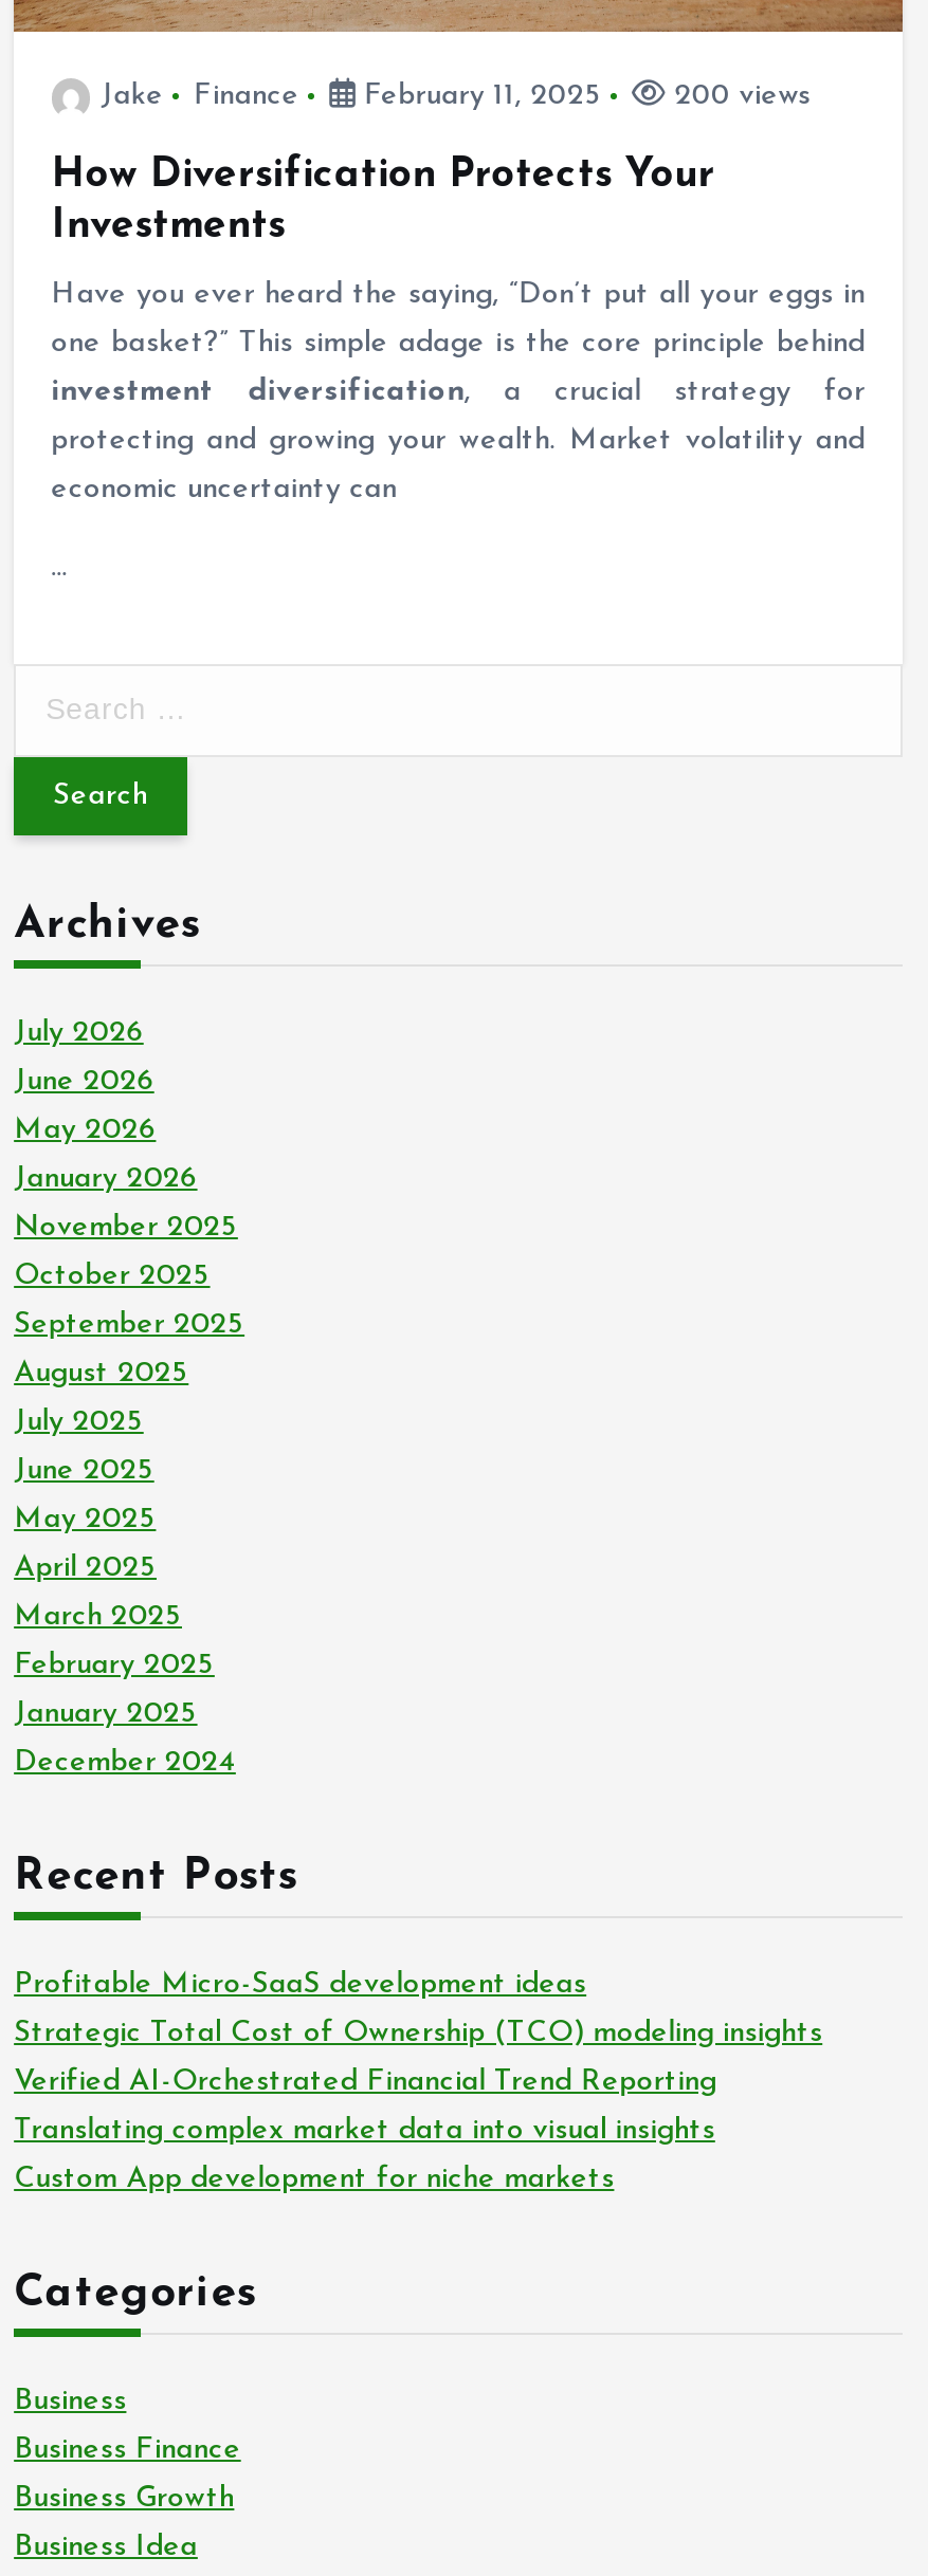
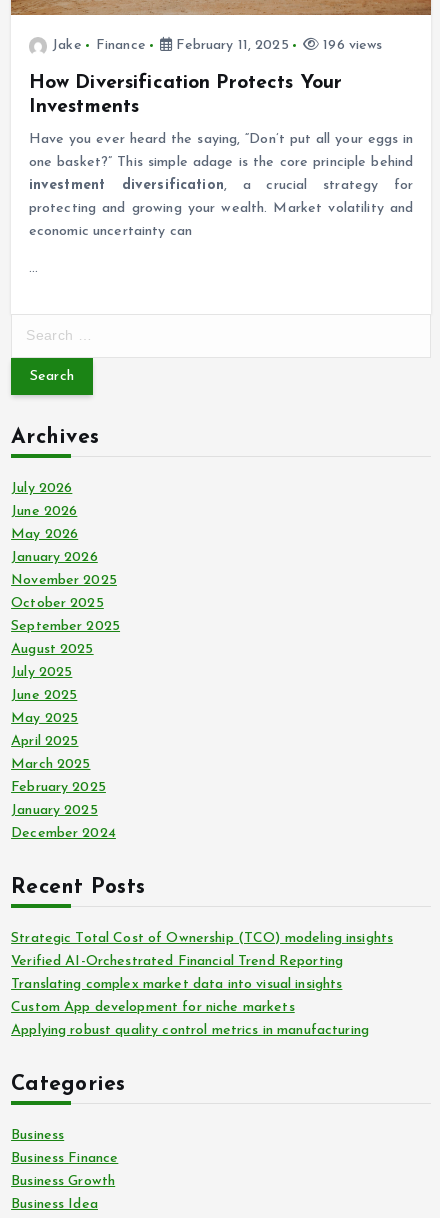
[666,81,811,113] 200 views -> [319,38,382,53] 196 views
[14,1969,586,2001] Profitable Micro-SaaS development ideas -> none
moved [14,2017,822,2195] -> [11,931,393,1015]: Strategic Total Cost of Ownership (TCO) modeling insights | Verified AI-Orchestrated Financial Trend Reporting | Translating complex market data into visual insights | Custom App development for niche markets
none -> [11,1023,369,1038] Applying robust quality control metrics in manufacturing

